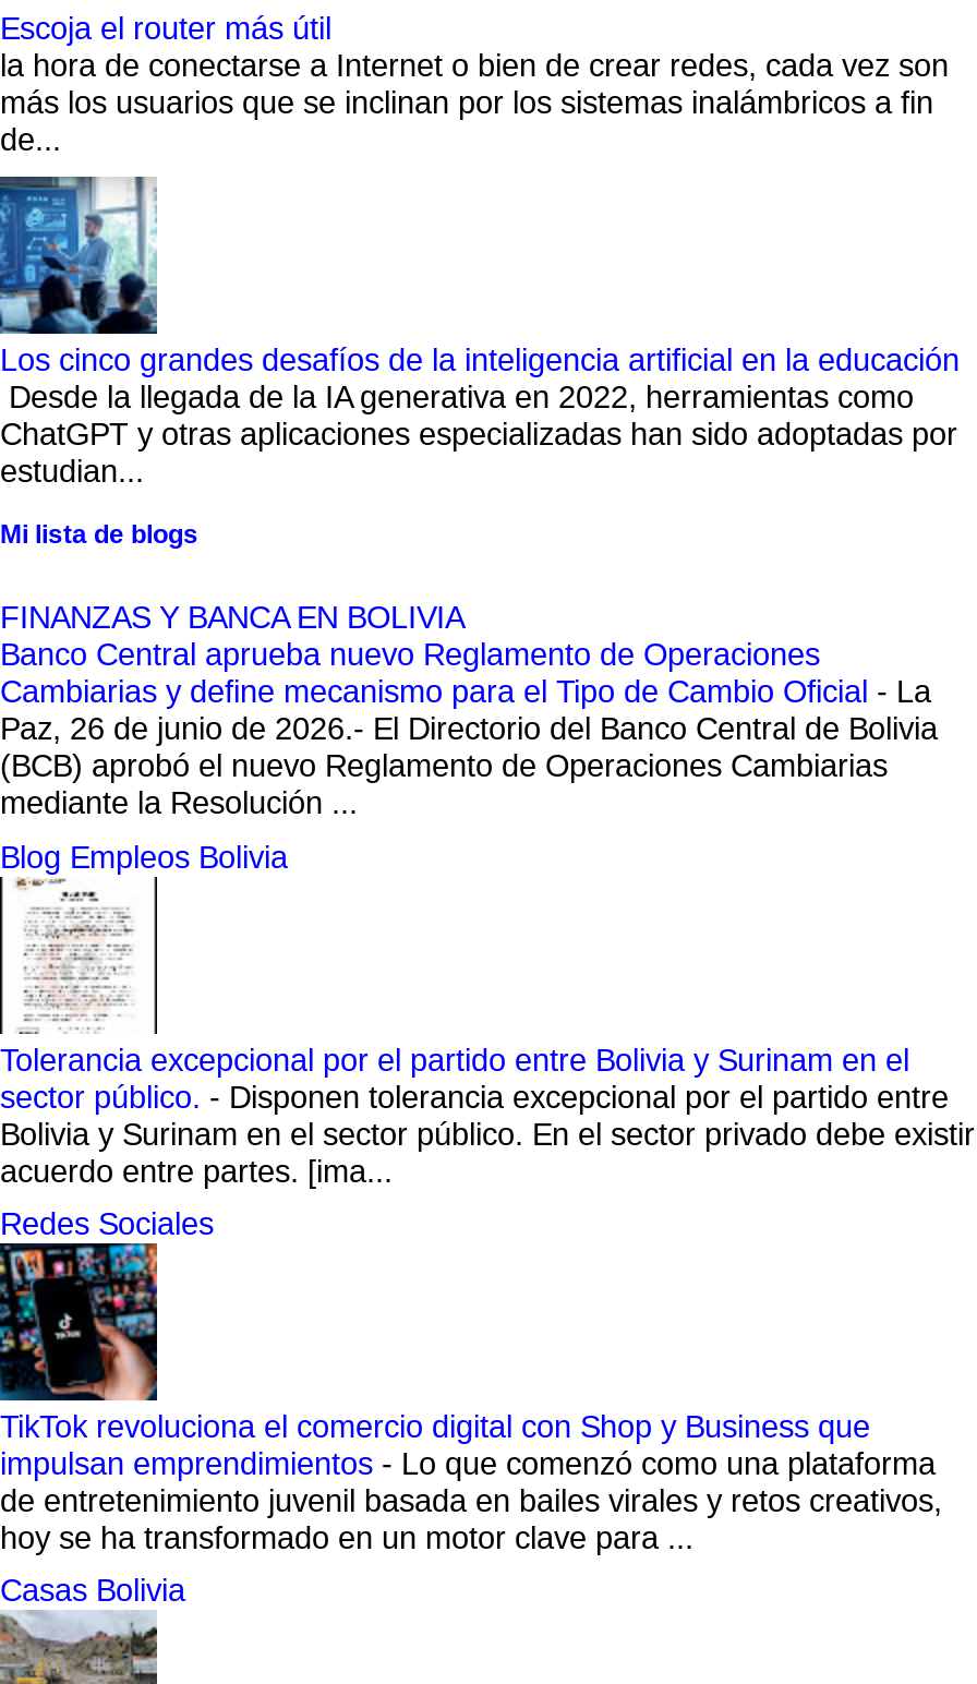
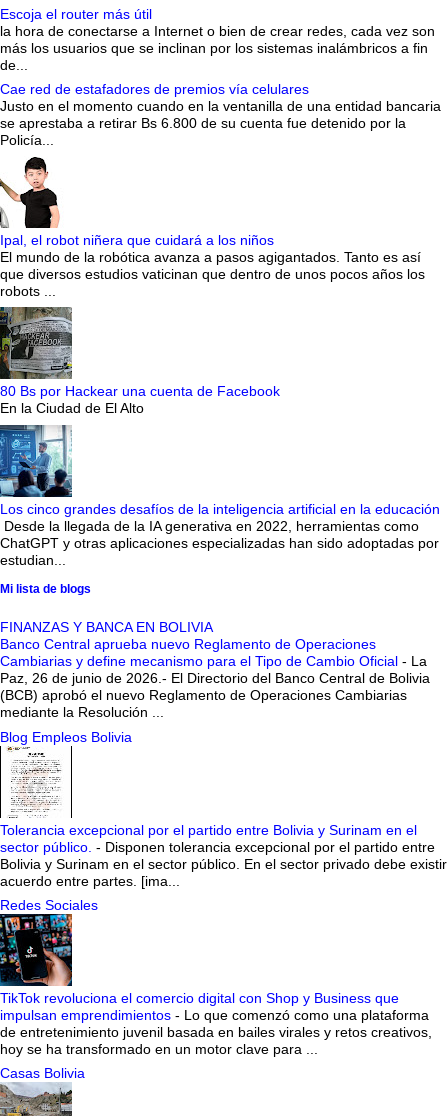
none -> [0,81,441,148] Cae red de estafadores de premios vía celulares | Justo en el momento cuando en la ventanilla de una entidad bancaria | se aprestaba a retirar Bs 6.800 de su cuenta fue detenido por la | Policía...
none -> [0,156,425,299] [image] | Ipal, el robot niñera que cuidará a los niños | El mundo de la robótica avanza a pasos agigantados. Tanto es así | que diversos estudios vaticinan que dentro de unos pocos años los | robots ...
none -> [0,307,280,416] [image] | 80 Bs por Hackear una cuenta de Facebook | En la Ciudad de El Alto

